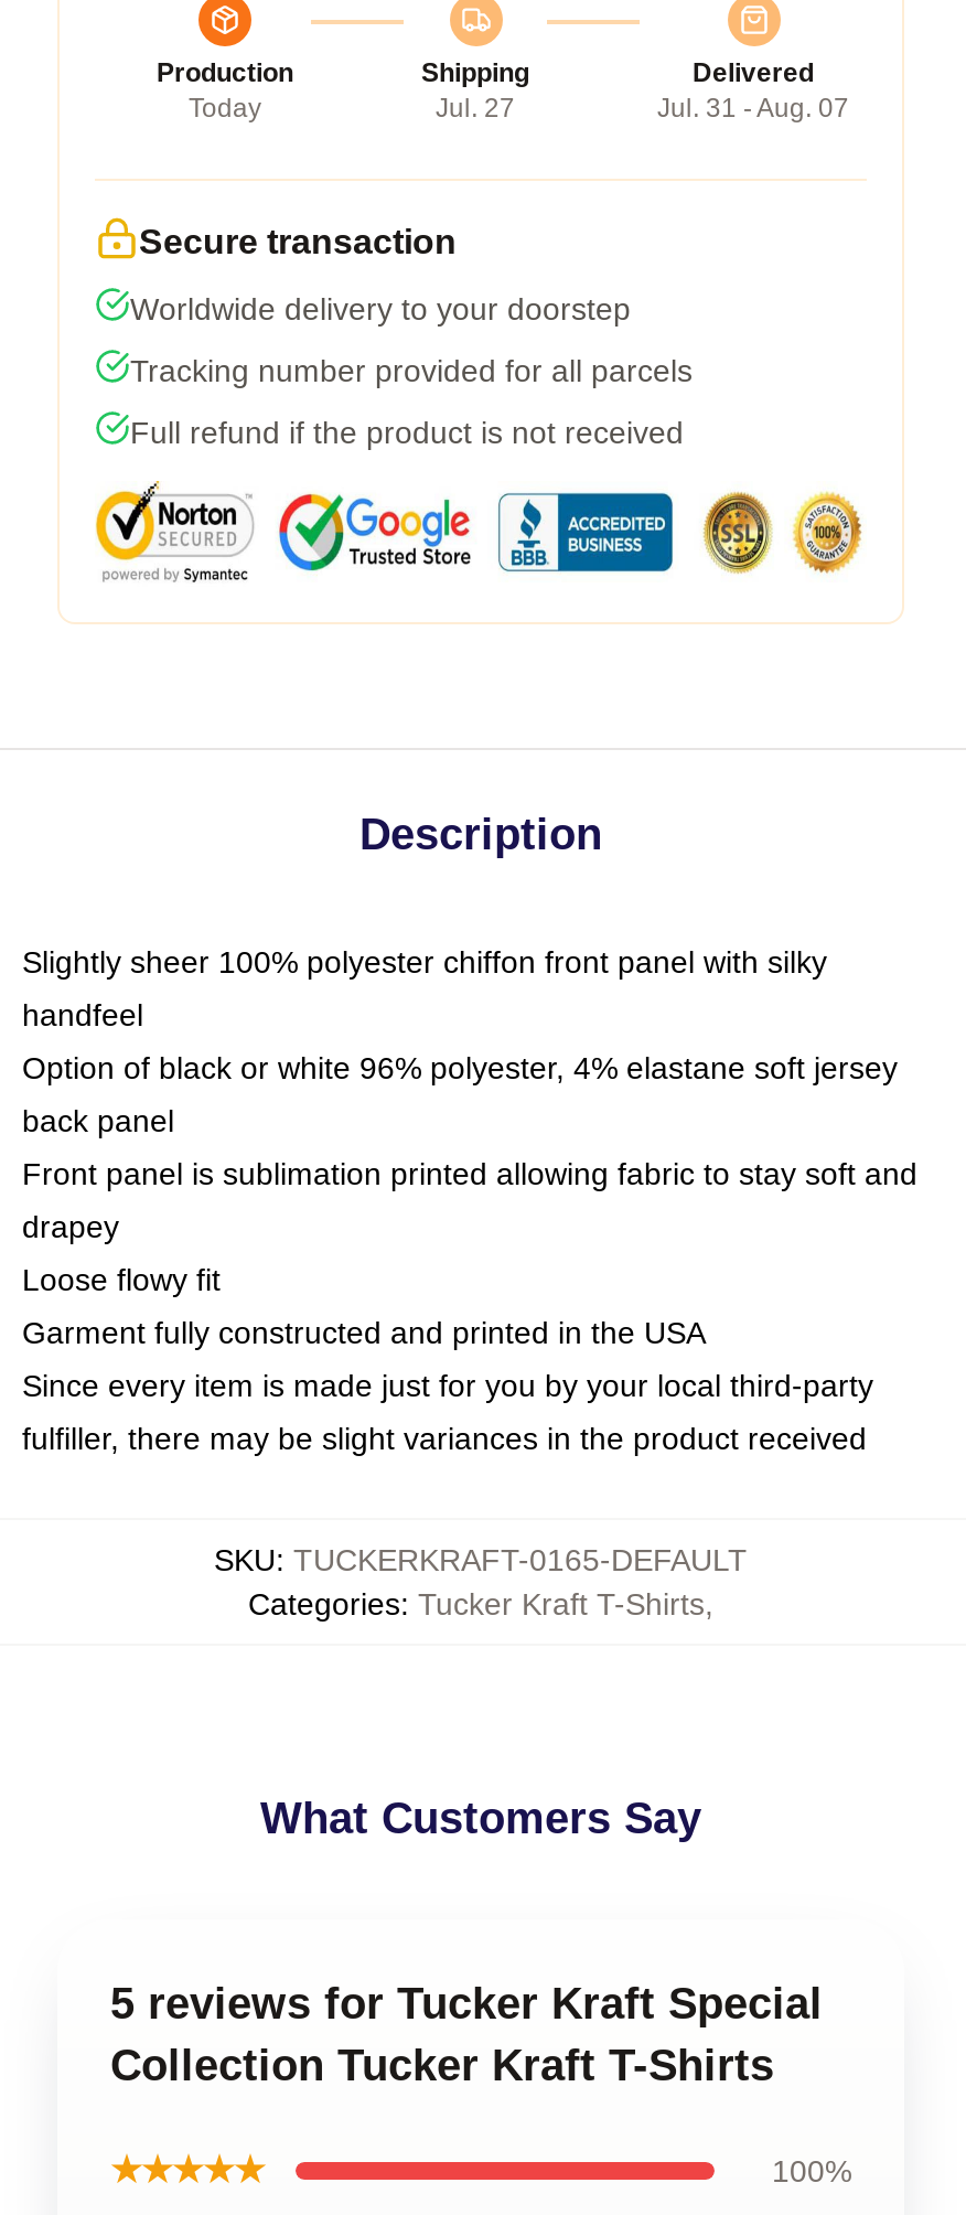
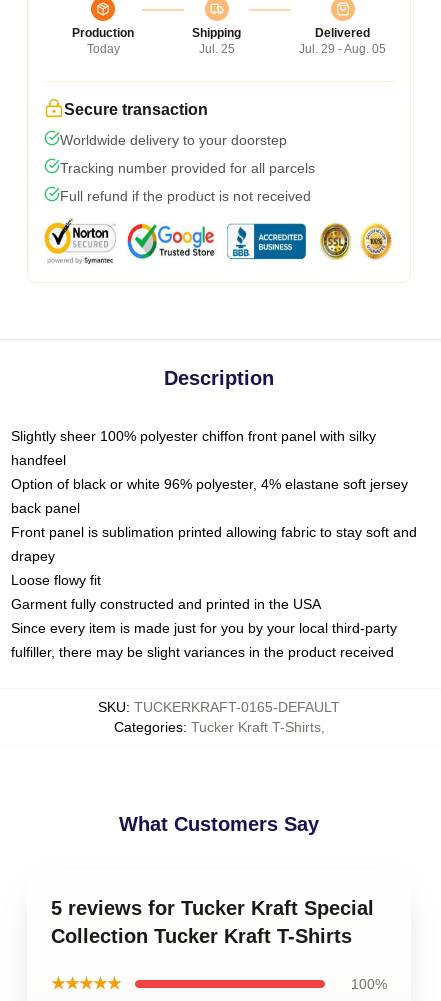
[436,93,515,124] Jul. 27 -> [198,42,234,56] Jul. 25
[657,93,849,124] Jul. 31 - Aug. 07 -> [299,42,386,56] Jul. 29 - Aug. 05

